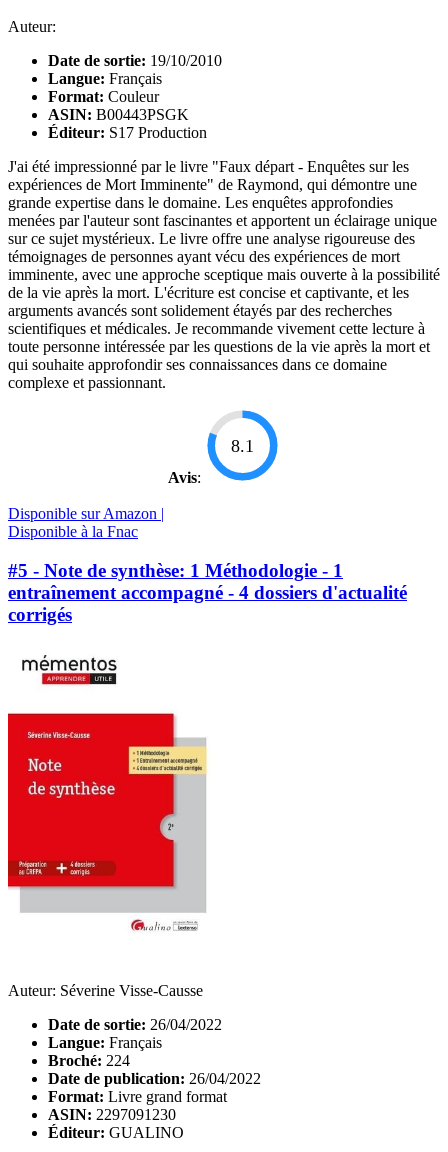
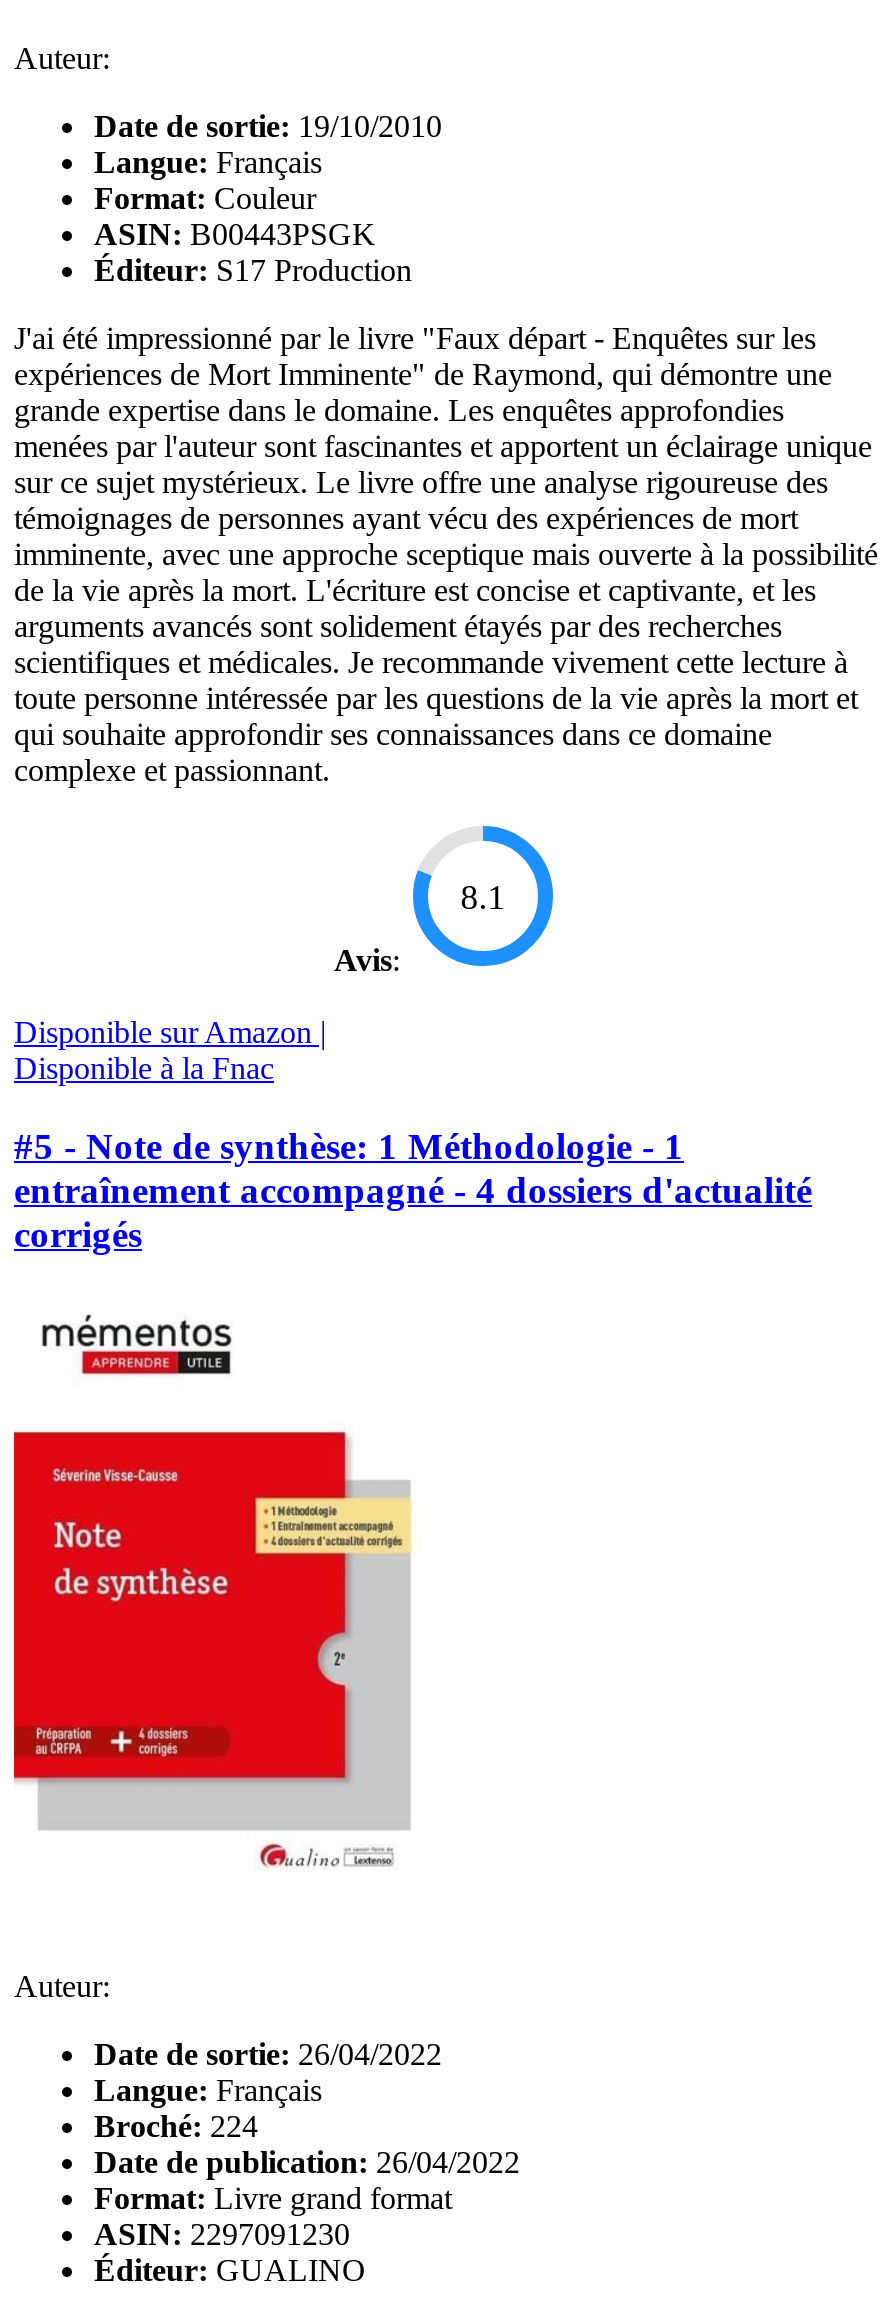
[8,982,203,999] Auteur: Séverine Visse-Causse -> [14,1970,110,2004] Auteur:

